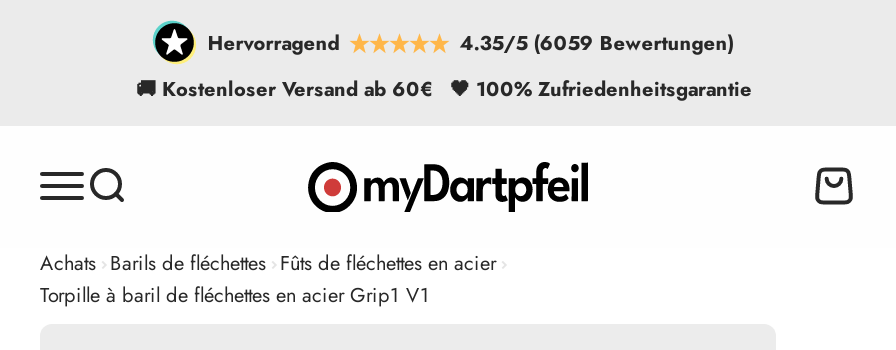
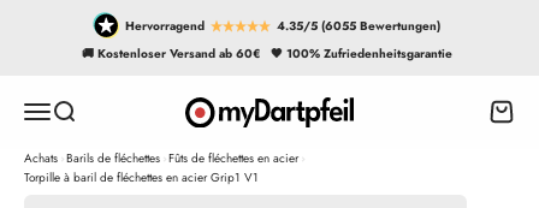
[460,28,734,58] 4.35/5 (6059 Bewertungen) -> [277,17,441,35] 4.35/5 (6055 Bewertungen)

